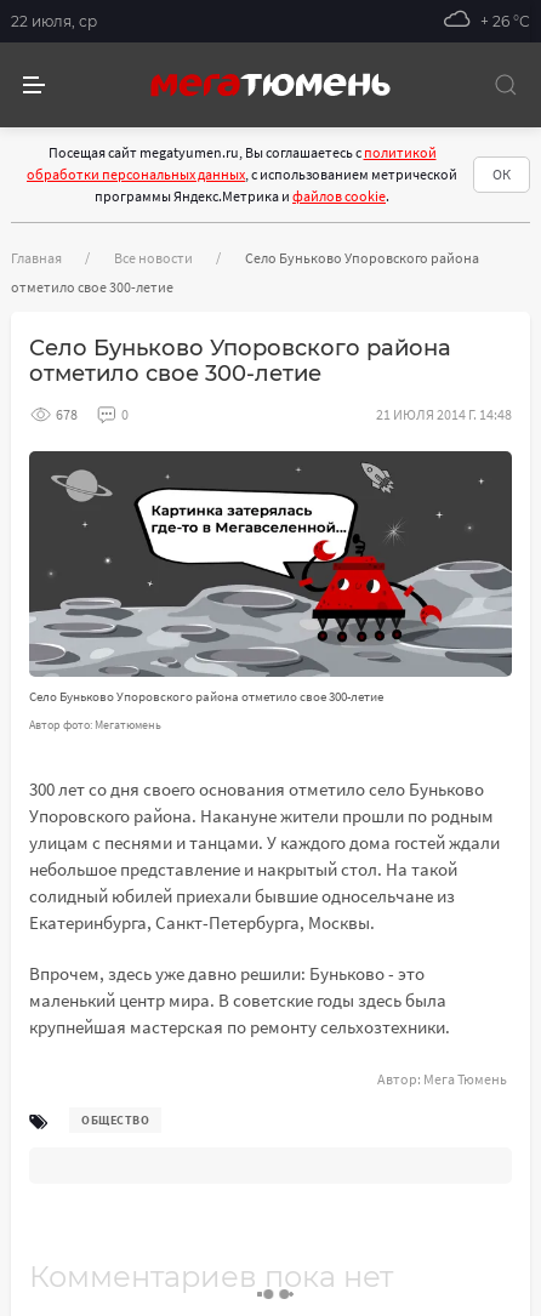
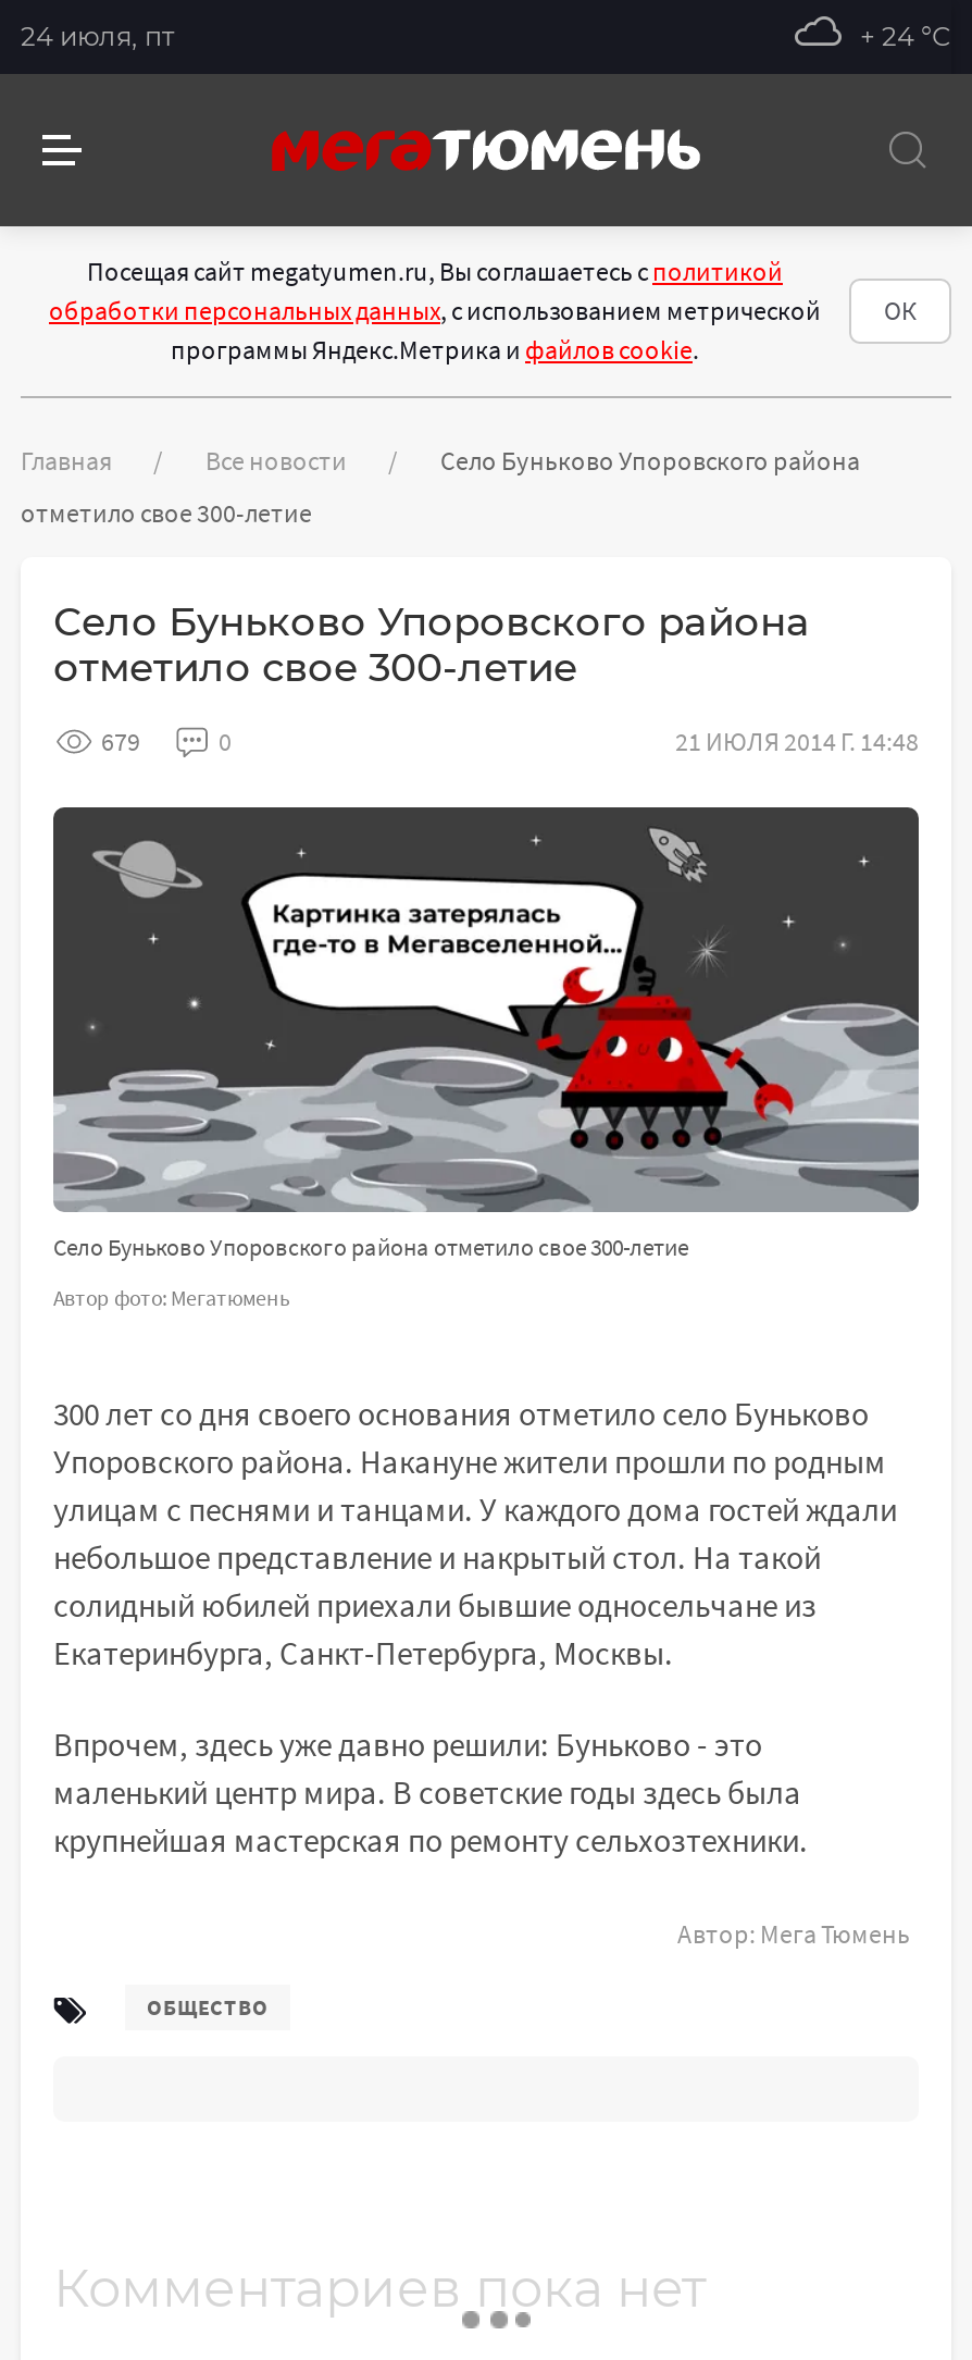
[11,12,97,30] 22 июля, ср -> [21,18,175,51] 24 июля, пт
[480,12,530,30] + 26 °С -> [860,18,951,51] + 24 °С
[56,405,78,423] 678 -> [101,725,140,757] 679

